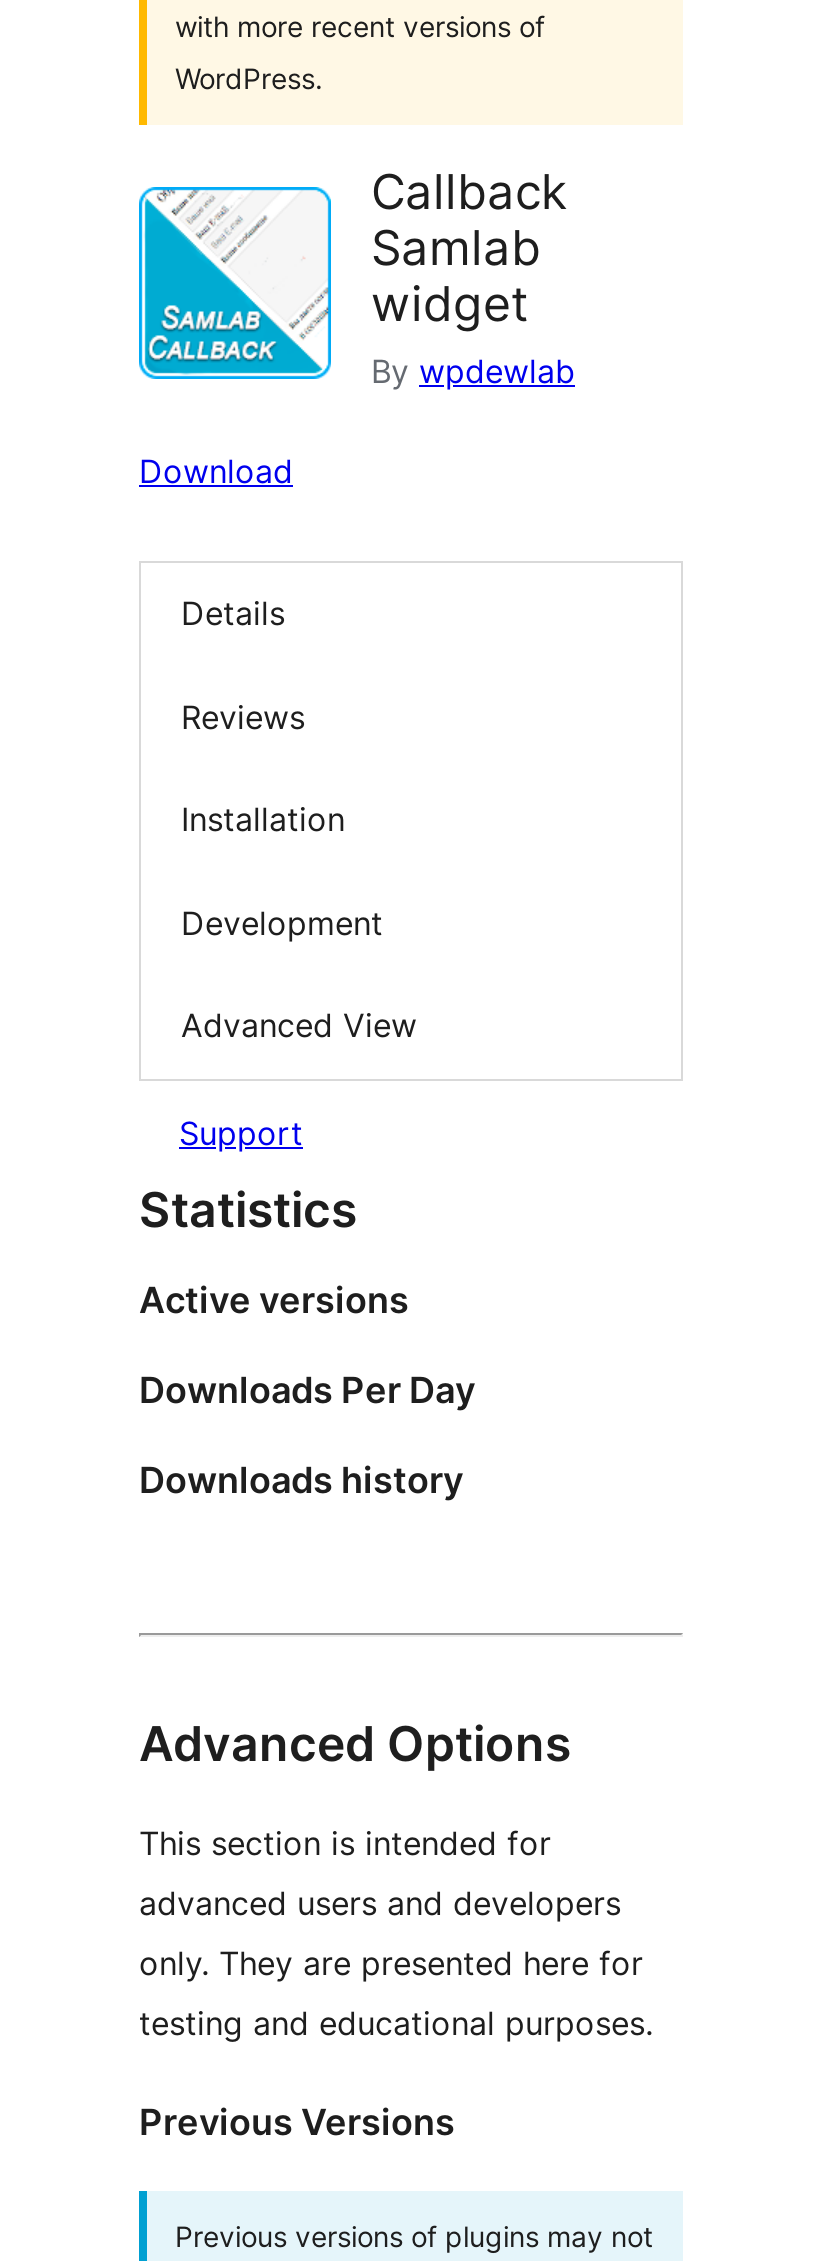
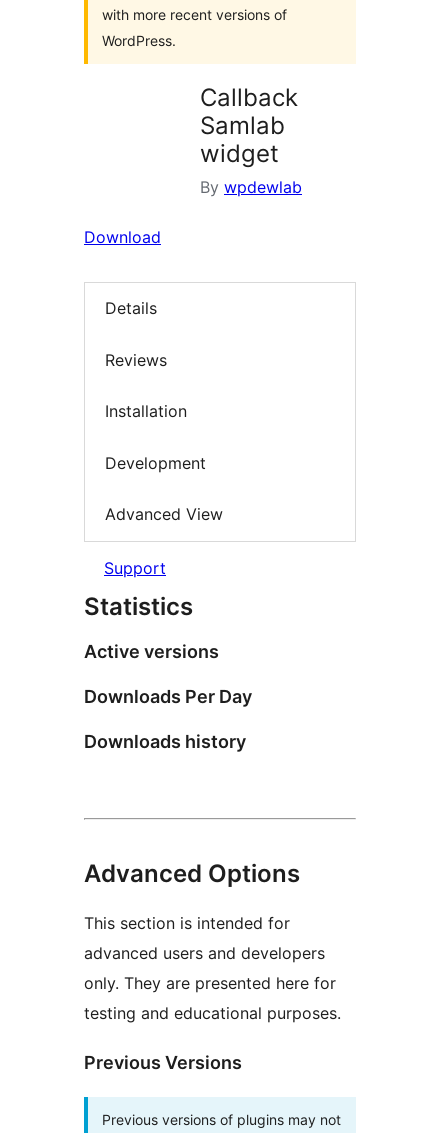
[137,185,333,381] [image] -> none

